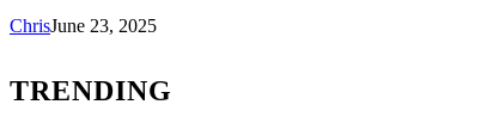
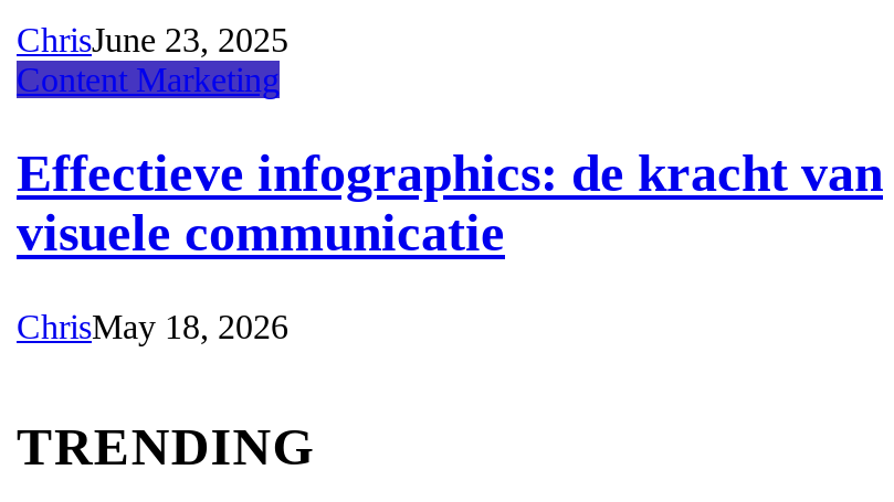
none -> [17,61,883,345] Content Marketing | Effectieve infographics: de kracht van | visuele communicatie | ChrisMay 18, 2026

